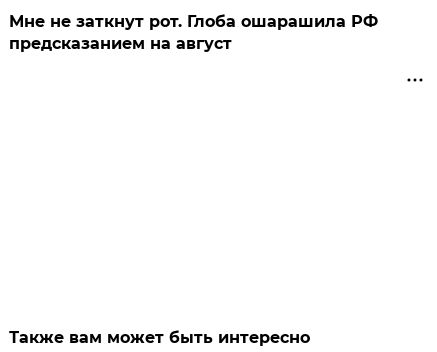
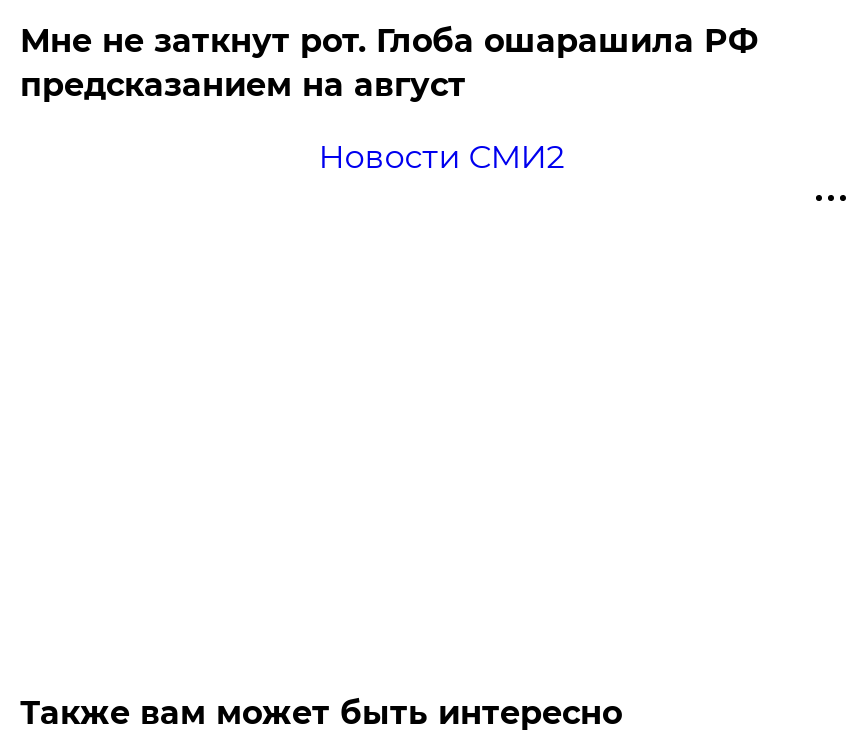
none -> [318,138,564,176] Новости СМИ2

